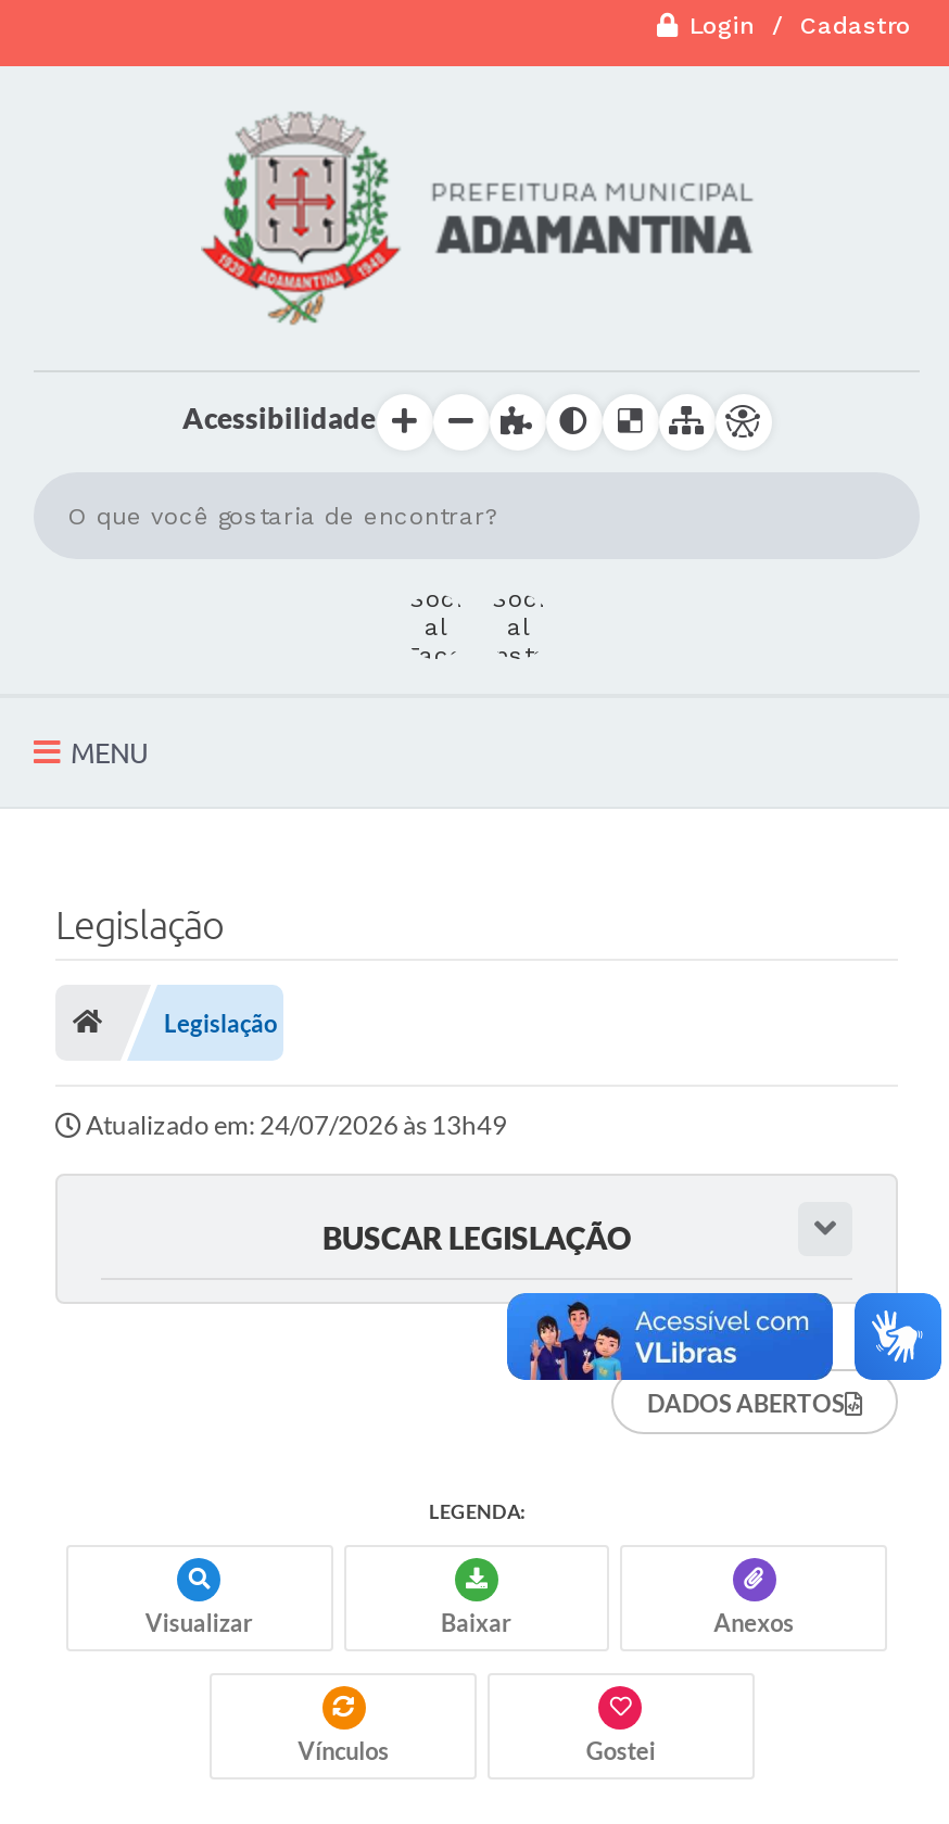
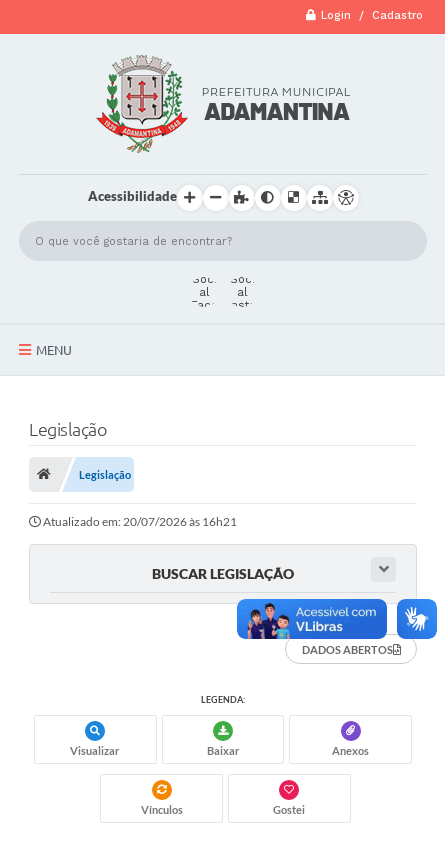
[86,1109,507,1142] Atualizado em: 24/07/2026 às 13h49 -> [43,514,237,529] Atualizado em: 20/07/2026 às 16h21

